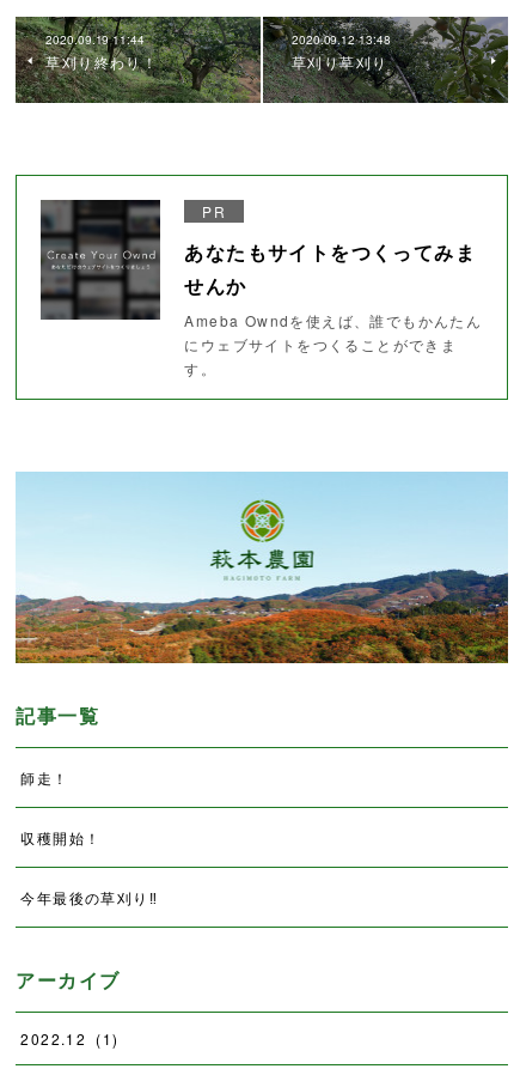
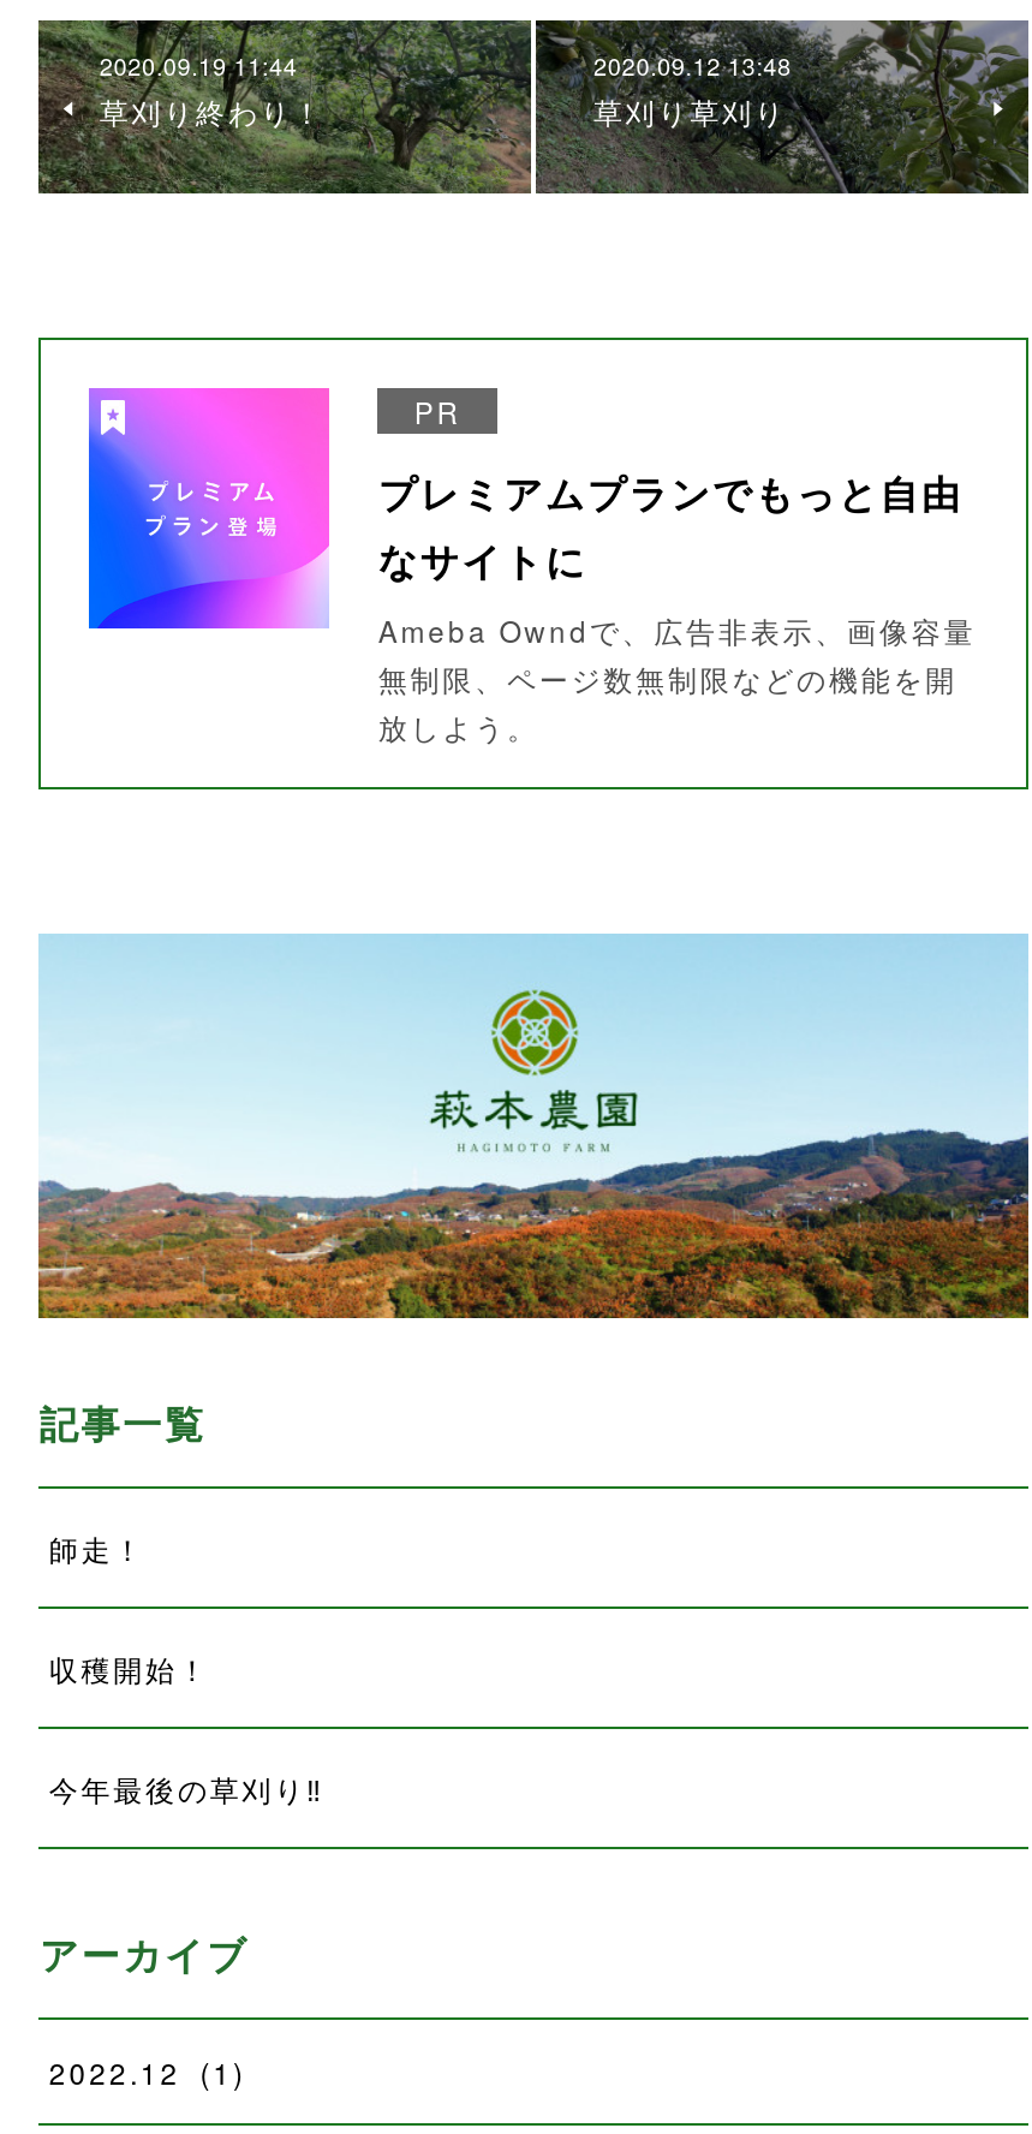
[39,199,482,378] [image] | あなたもサイトをつくってみま | せんか | Ameba Owndを使えば、誰でもかんたん | にウェブサイトをつくることができま | す。 -> [87,386,976,748] [image] | プレミアムプランでもっと自由 | なサイトに | Ameba Owndで、広告非表示、画像容量 | 無制限、ページ数無制限などの機能を開 | 放しよう。

